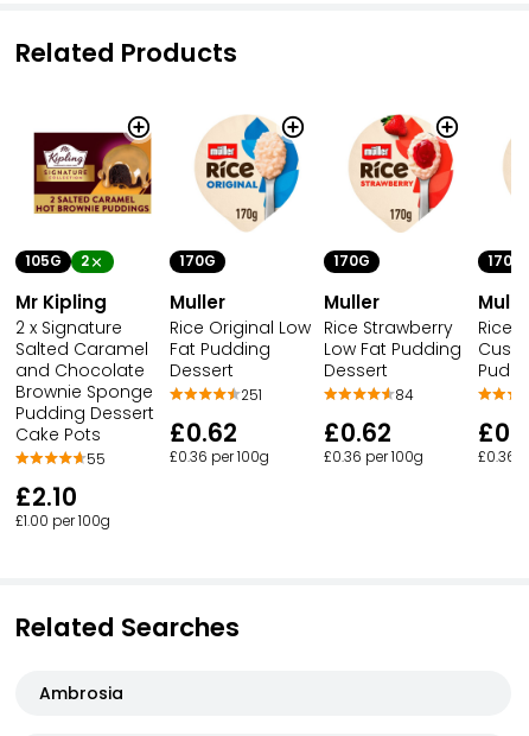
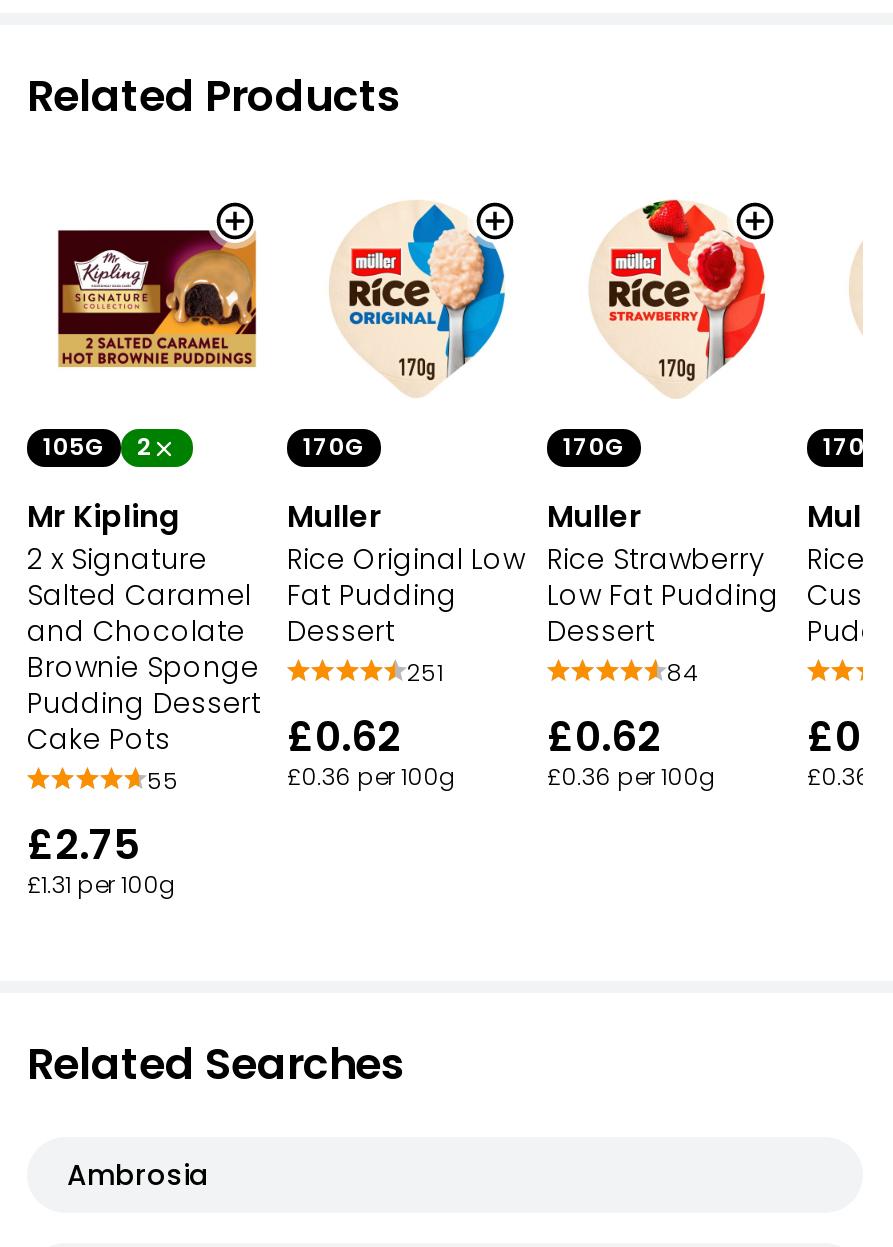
[15,481,77,514] £2.10 -> [27,818,139,874] £2.75
[15,512,110,531] £1.00 per 100g -> [27,870,175,902] £1.31 per 100g

